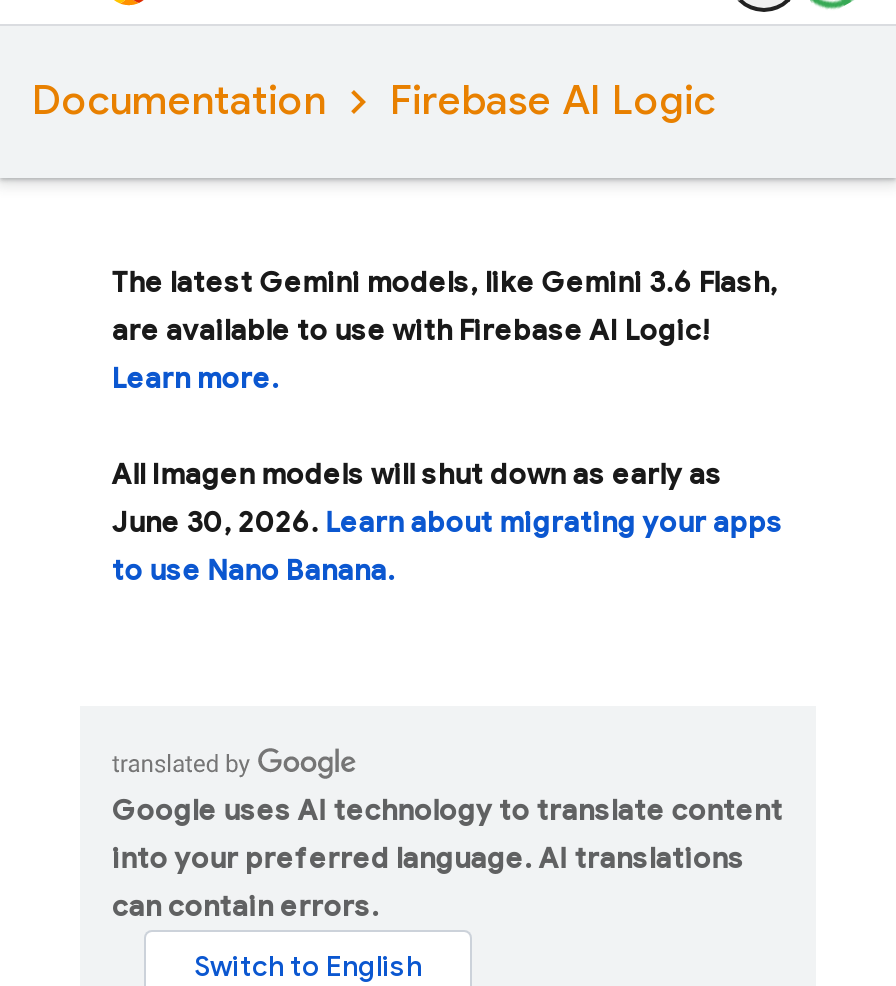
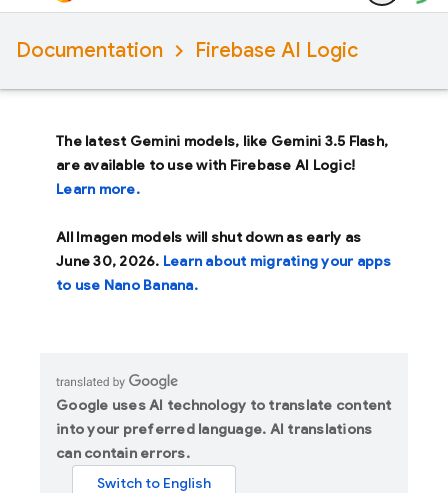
[112,264,778,300] The latest Gemini models, like Gemini 3.6 Flash, -> [56,132,388,150] The latest Gemini models, like Gemini 3.5 Flash,

